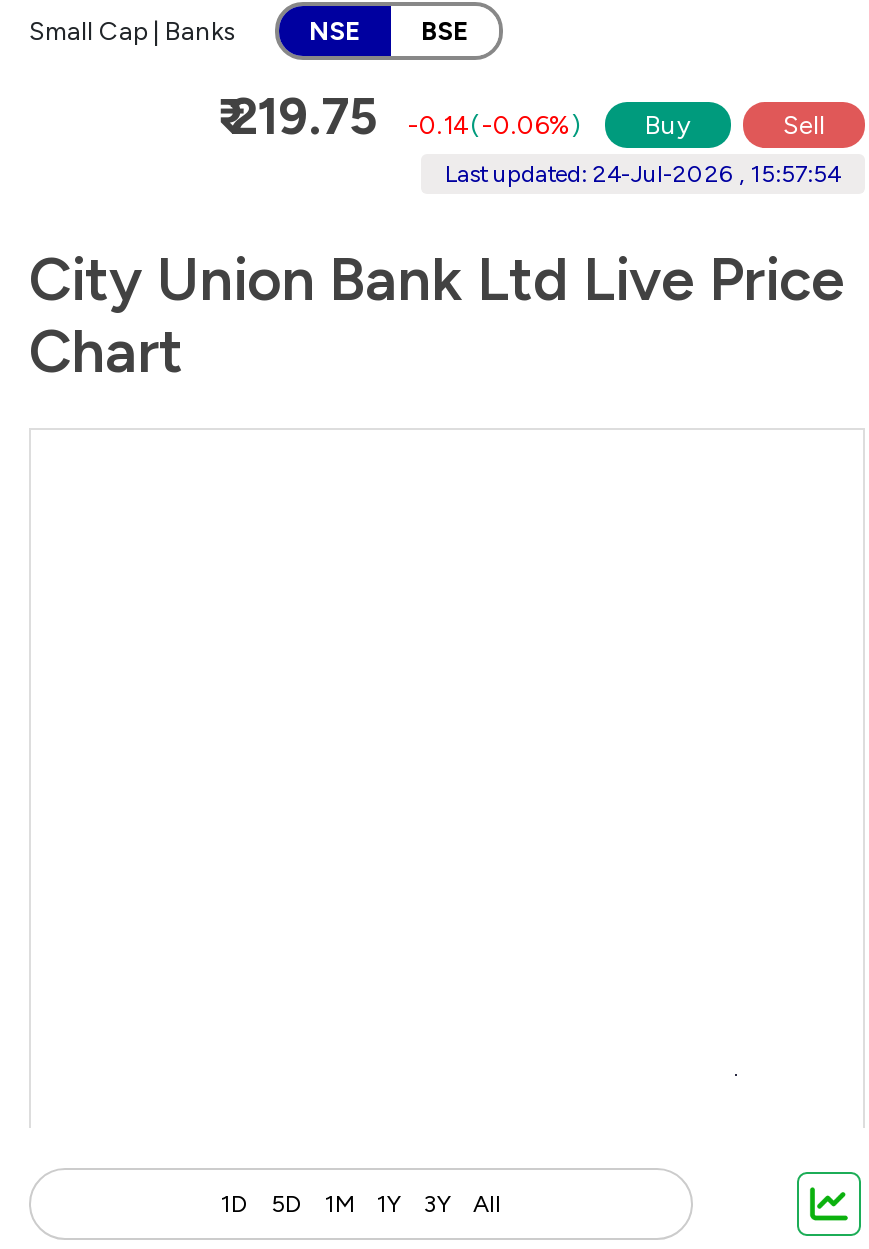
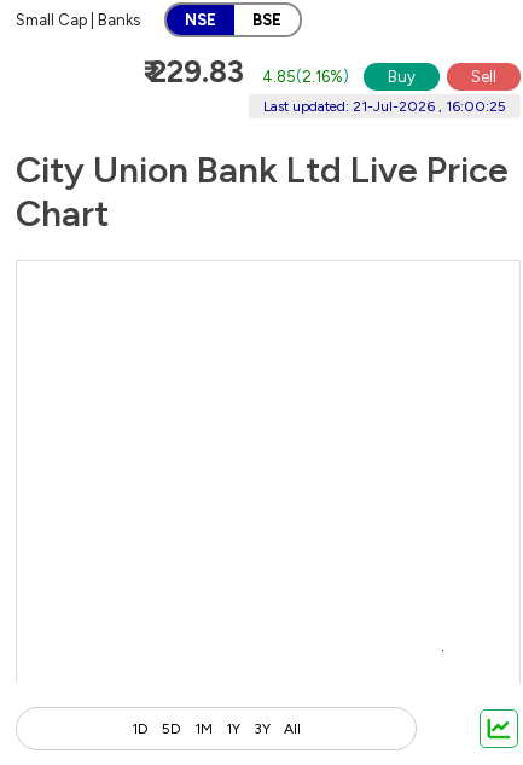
[217,85,377,145] ₹ 219.75 -> [143,53,244,89] ₹ 229.83
[407,109,587,139] -0.14(-0.06%) -> [262,67,353,85] 4.85(2.16%)
[445,159,841,187] Last updated: 24-Jul-2026 , 15:57:54 -> [263,97,506,114] Last updated: 21-Jul-2026 , 16:00:25

